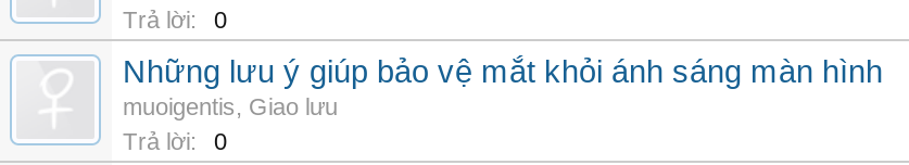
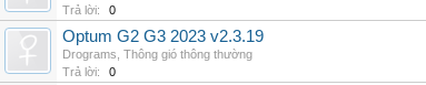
[123,54,883,119] Những lưu ý giúp bảo vệ mắt khỏi ánh sáng màn hình | muoigentis, Giao lưu -> [62,28,264,61] Optum G2 G3 2023 v2.3.19 | Drograms, Thông gió thông thường

